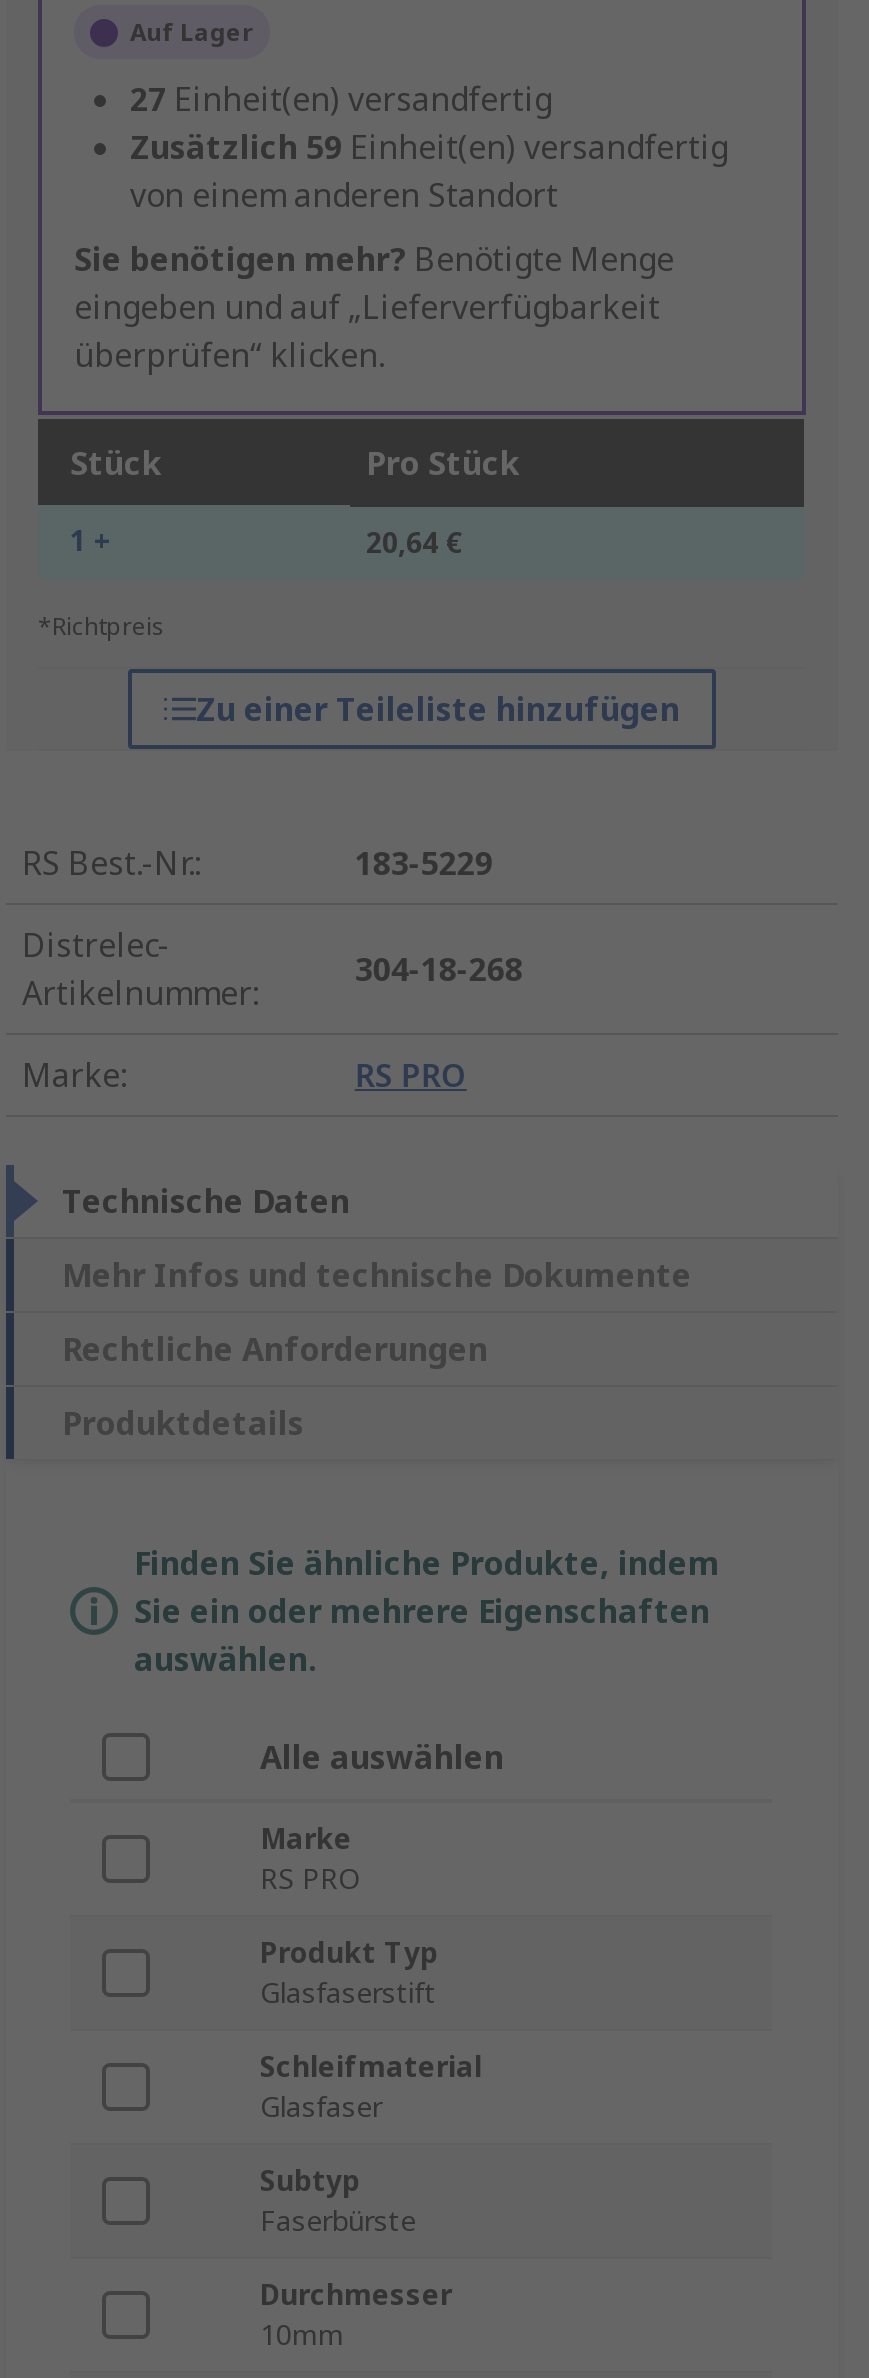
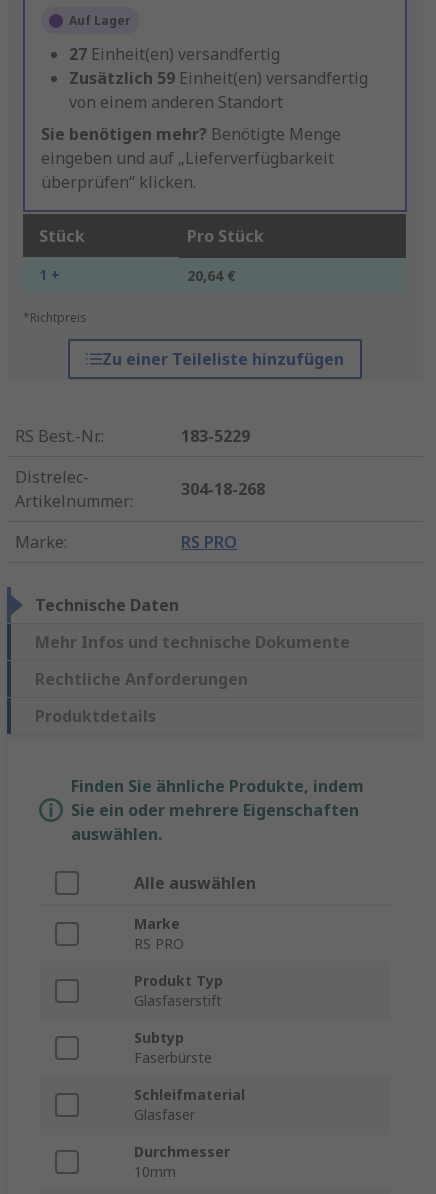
moved [260,2048,482,2126] -> [134,1085,245,1124]: Schleifmaterial | Glasfaser
moved [260,2162,416,2240] -> [134,1028,212,1067]: Subtyp | Faserbürste

